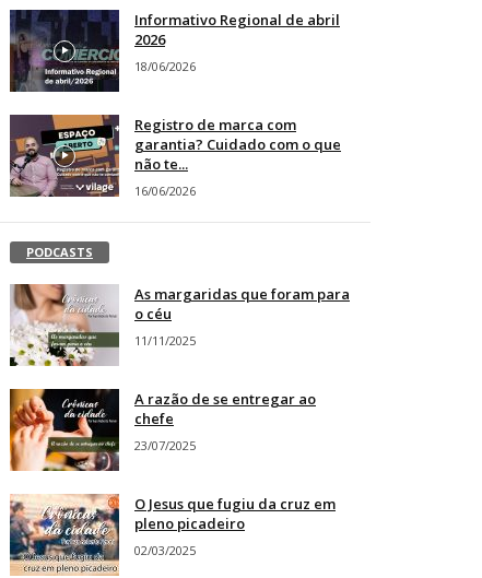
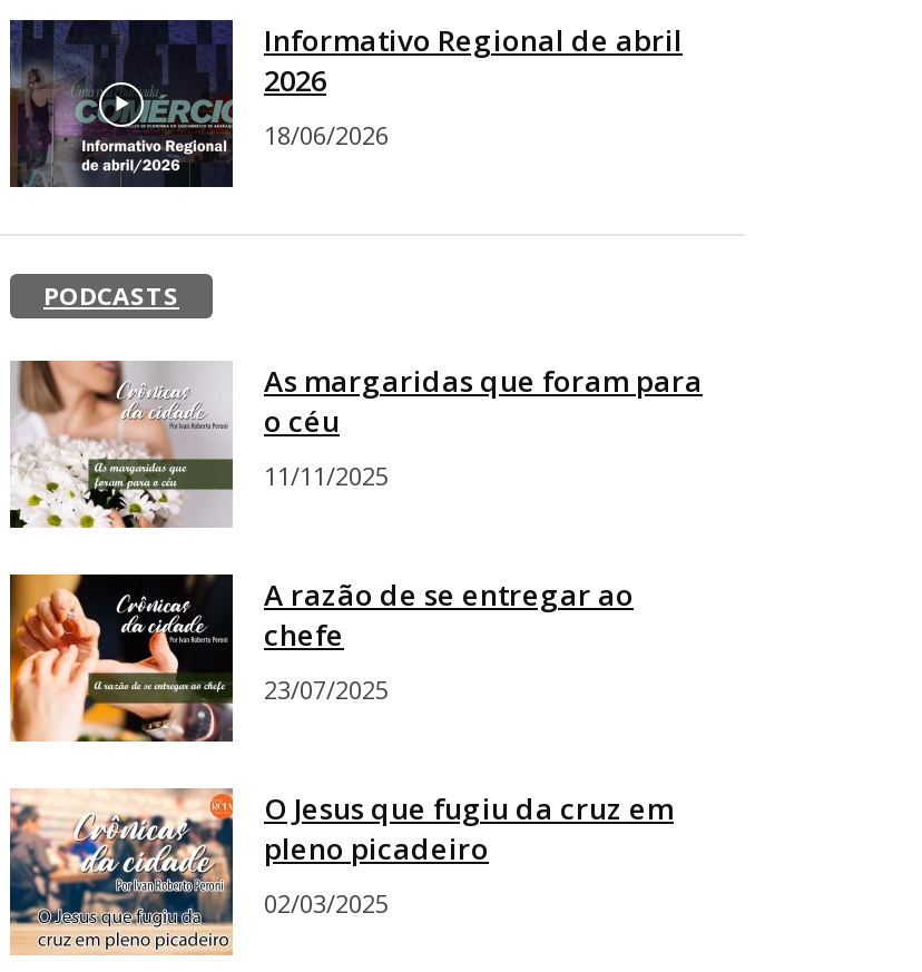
[10,114,341,199] [image] | Registro de marca com | garantia? Cuidado com o que | não te... | 16/06/2026 -> none

